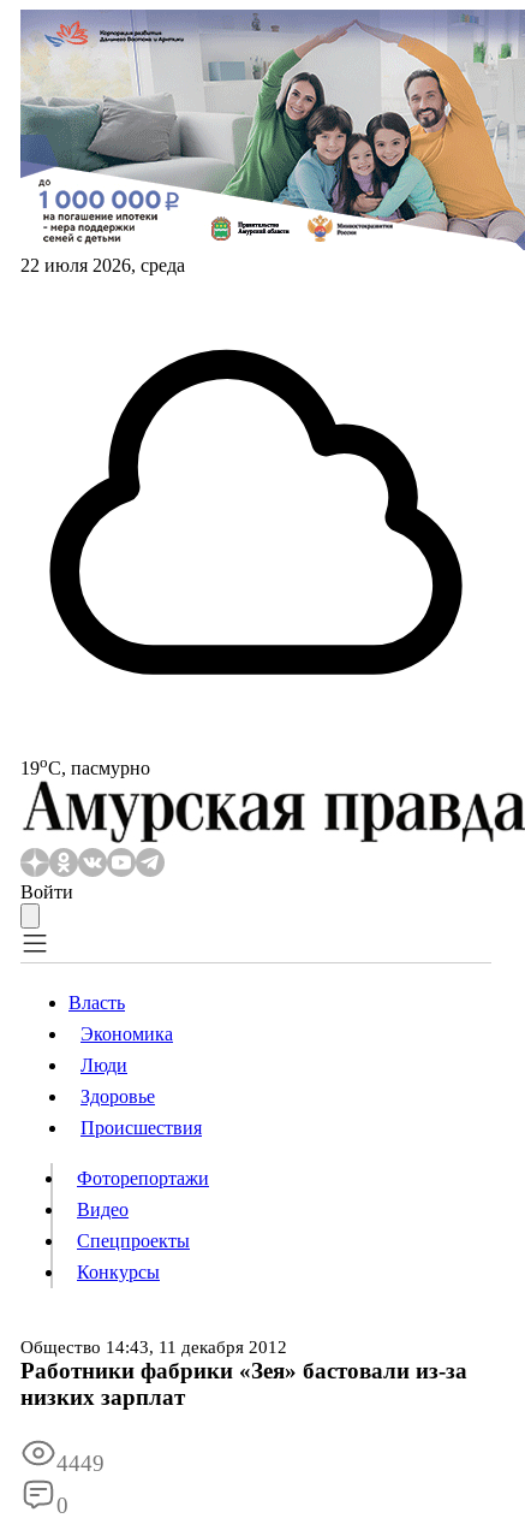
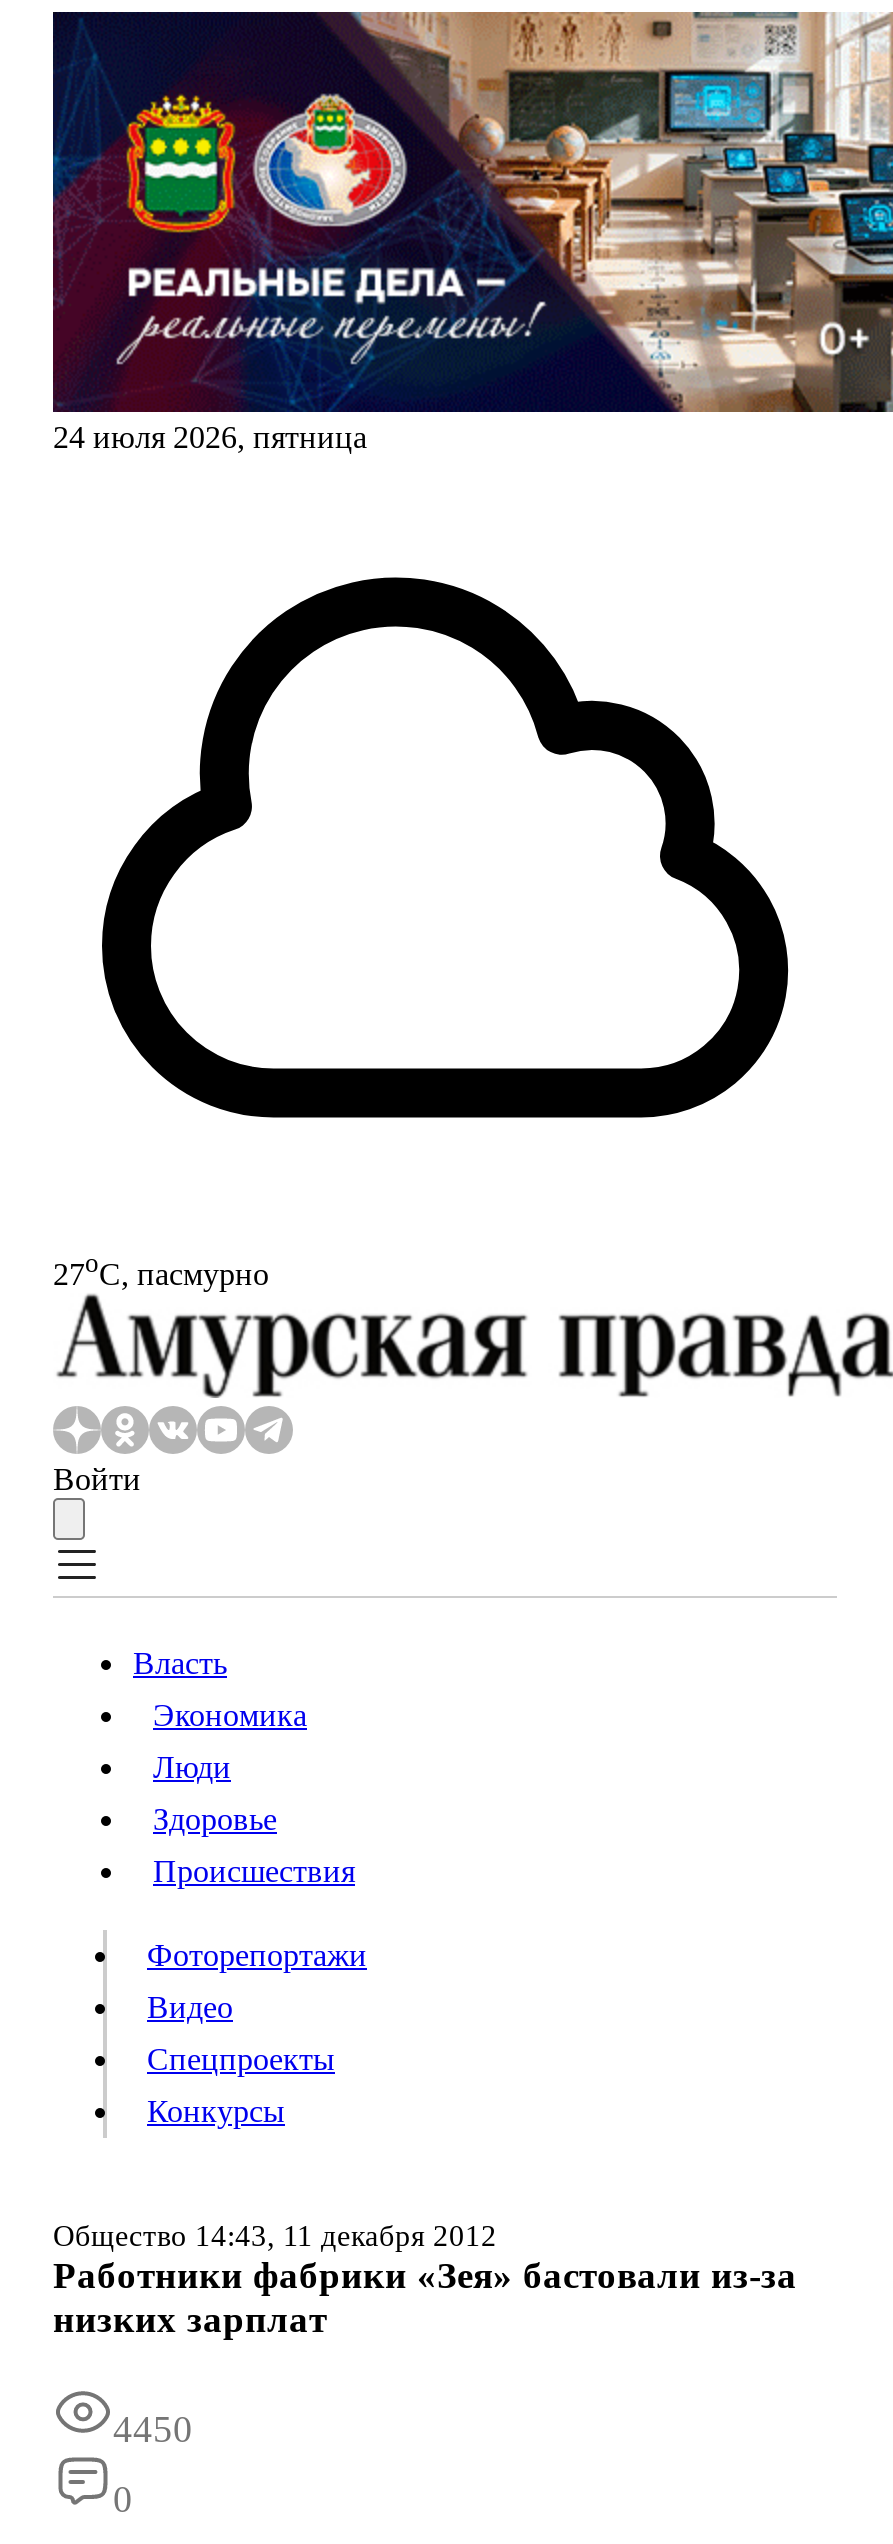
[19,10,521,275] [image] | 22 июля 2026, среда -> [51,10,887,454] [image] | 24 июля 2026, пятница
[20,753,150,779] 19oС, пасмурно -> [53,1248,269,1291] 27oС, пасмурно
[56,1451,105,1476] 4449 -> [113,2409,193,2451] 4450

